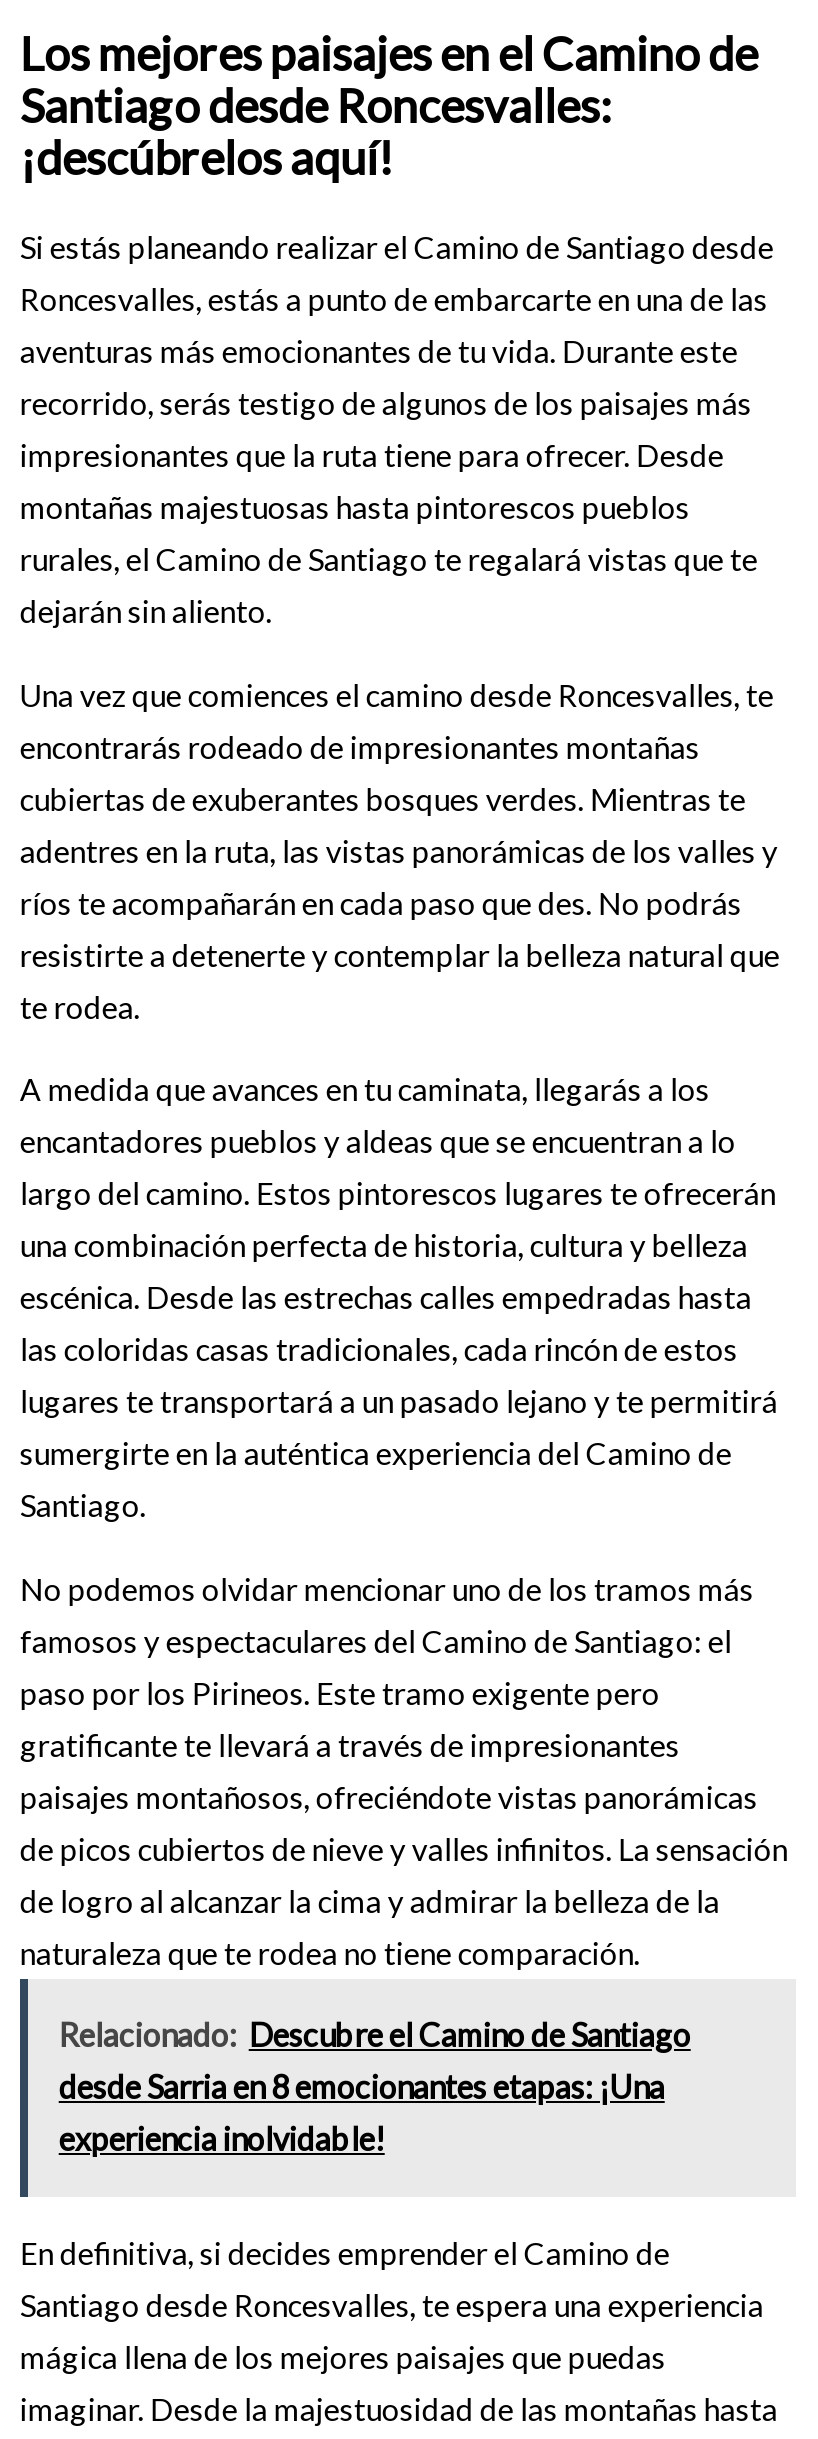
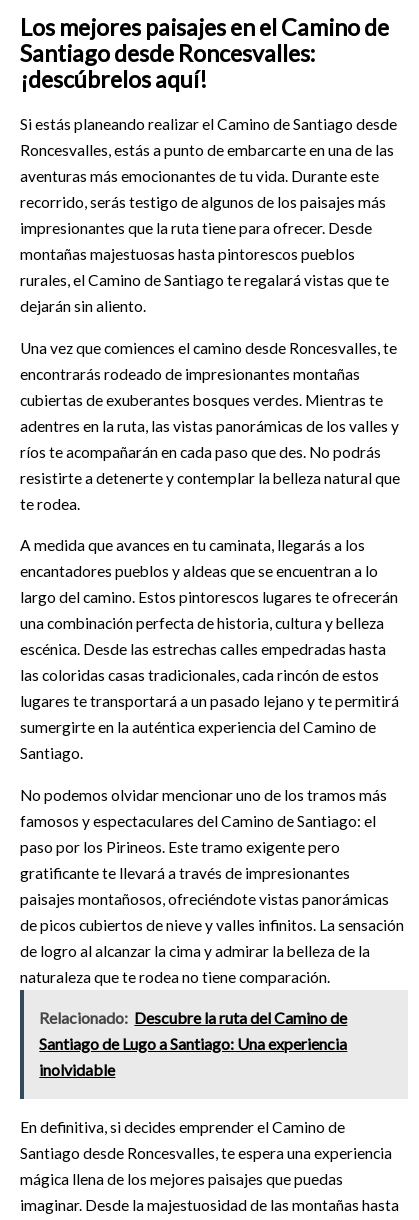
[59,2016,691,2158] Relacionado: Descubre el Camino de Santiago | desde Sarria en 8 emocionantes etapas: ¡Una | experiencia inolvidable! -> [39,1008,347,1079] Relacionado: Descubre la ruta del Camino de | Santiago de Lugo a Santiago: Una experiencia | inolvidable

